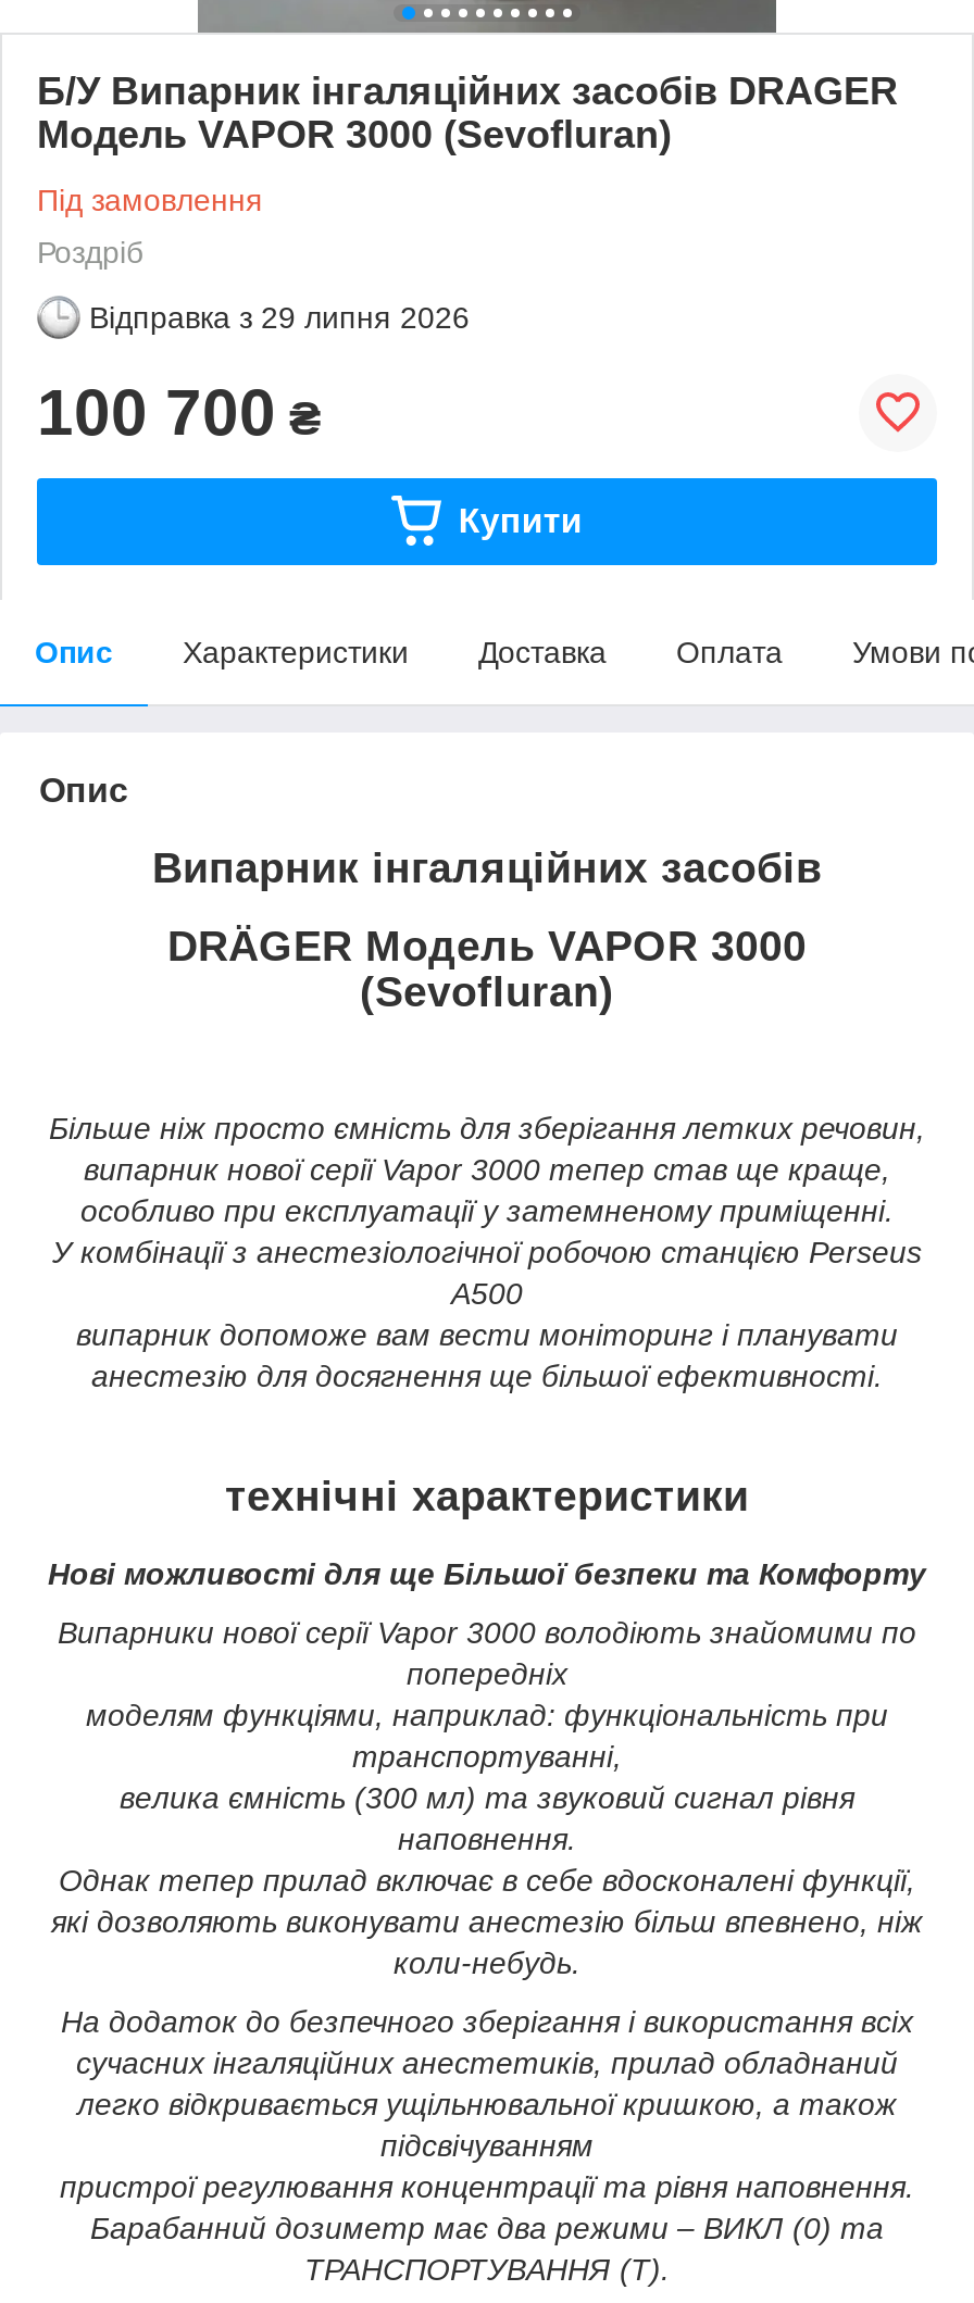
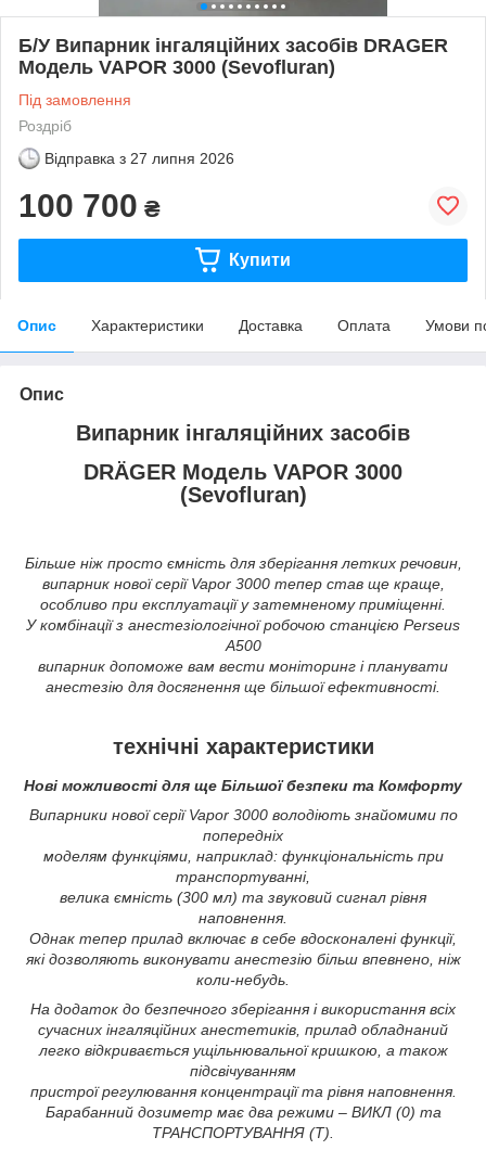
[89,300,470,334] Відправка з 29 липня 2026 -> [44,150,234,167] Відправка з 27 липня 2026

